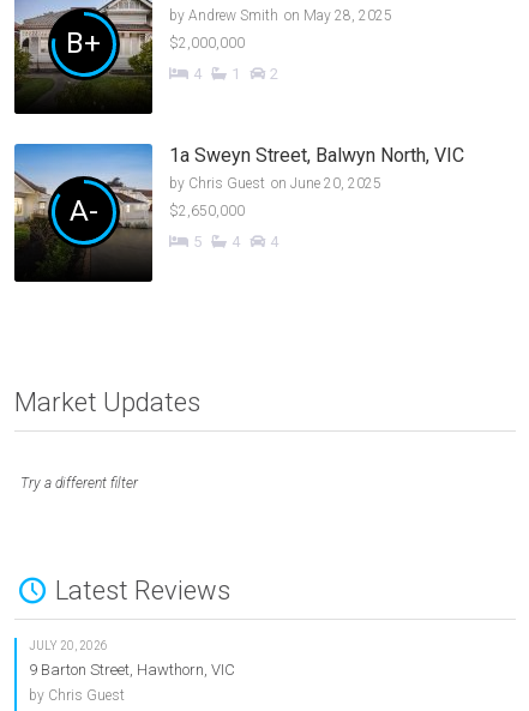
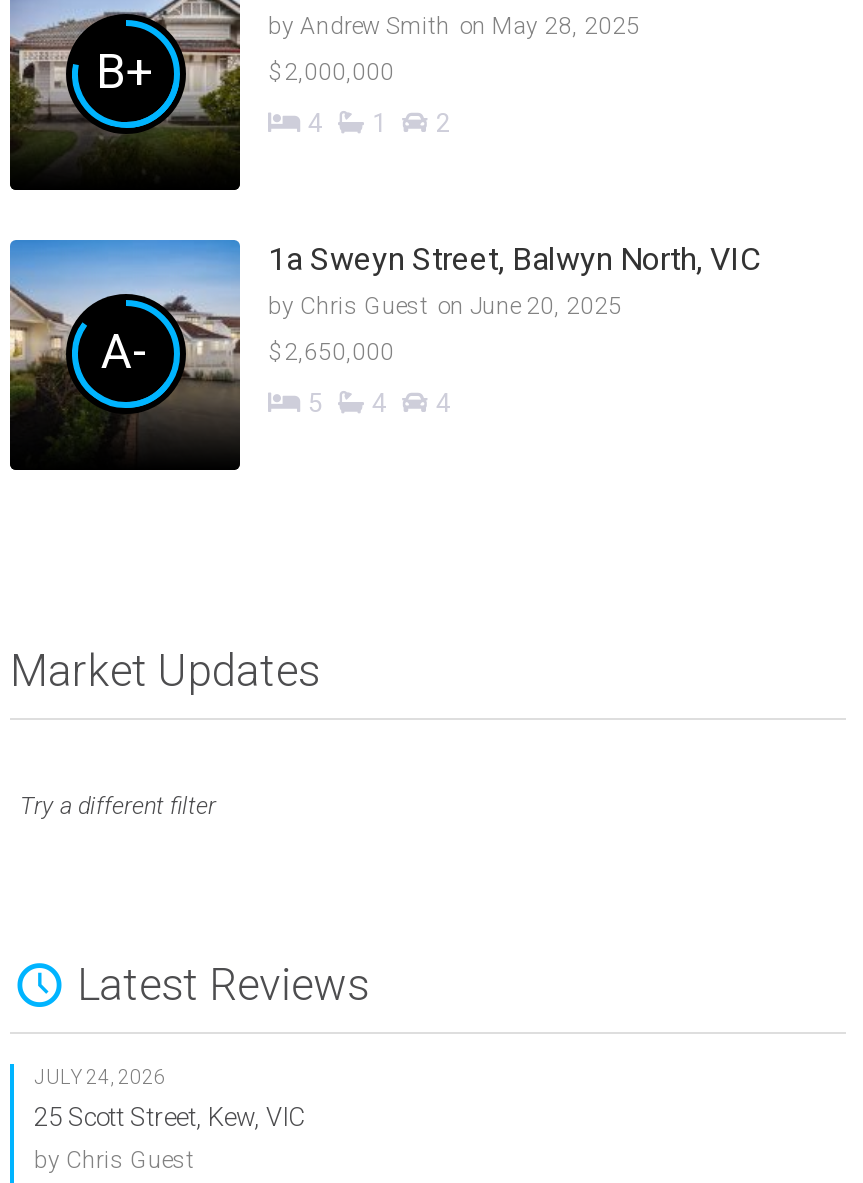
[29,639,108,652] JULY 20, 2026 -> [34,1066,166,1088] JULY 24, 2026
[29,661,235,679] 9 Barton Street, Hawthorn, VIC -> [34,1102,306,1132] 25 Scott Street, Kew, VIC

